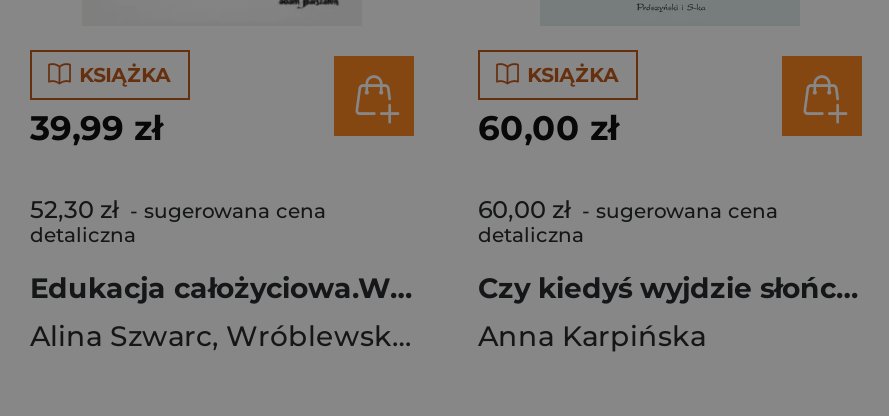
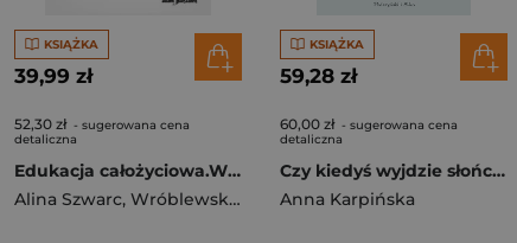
[478,108,618,148] 60,00 zł -> [280,64,357,88] 59,28 zł

